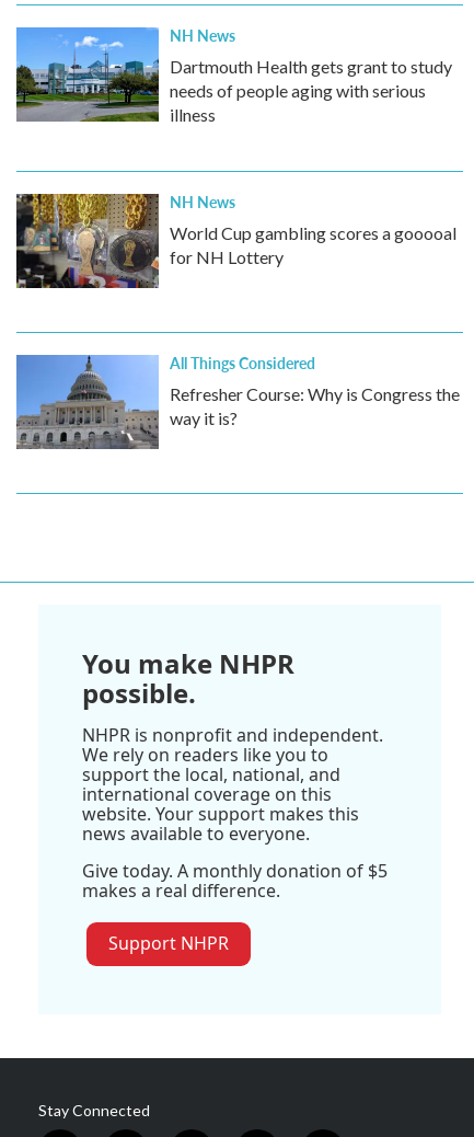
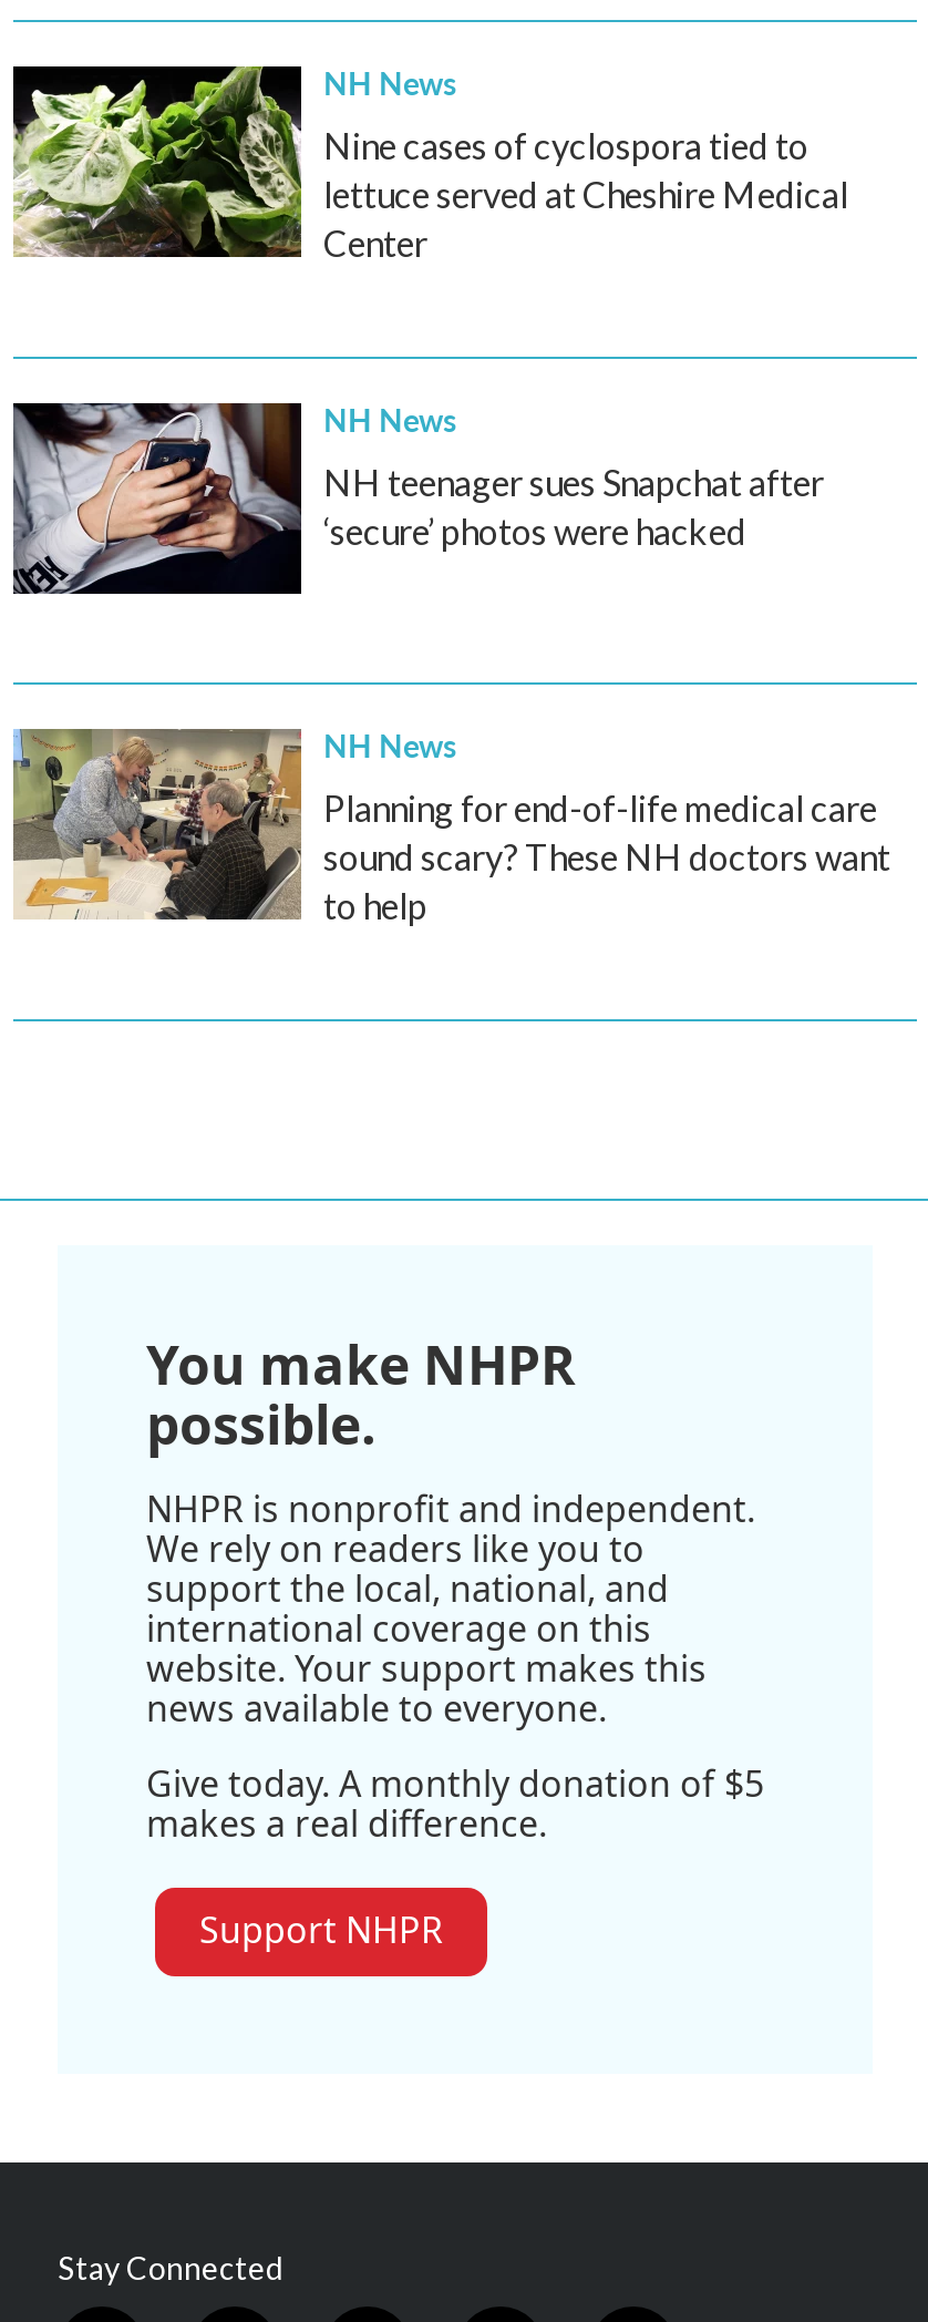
[15,26,452,125] [image] | Dartmouth Health gets grant to study | needs of people aging with serious | illness -> [11,64,848,264] [image] | Nine cases of cyclospora tied to | lettuce served at Cheshire Medical | Center
[15,193,456,289] [image] | World Cup gambling scores a gooooal | for NH Lottery -> [11,401,824,596] [image] | NH teenager sues Snapchat after | ‘secure’ photos were hacked
[15,352,460,450] [image] | All Things Considered | Refresher Course: Why is Congress the | way it is? -> [11,722,890,926] [image] | NH News | Planning for end-of-life medical care | sound scary? These NH doctors want | to help

